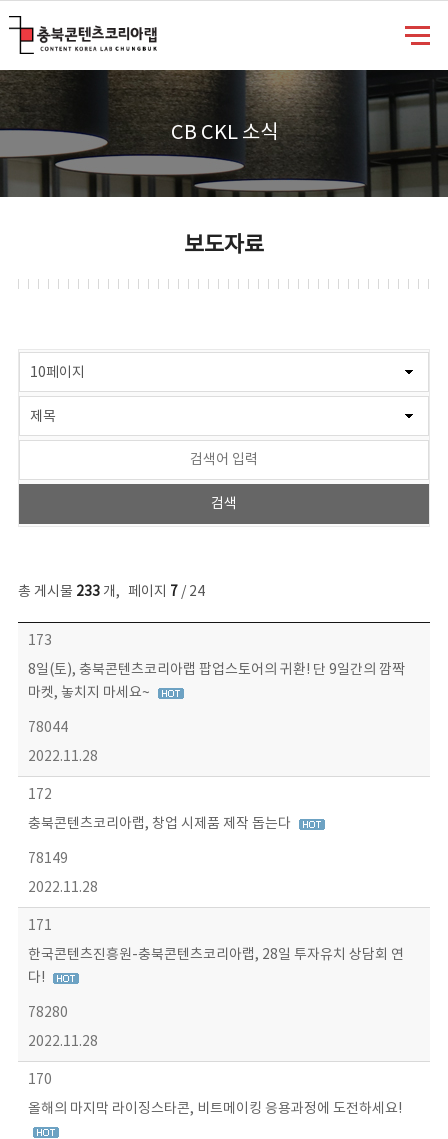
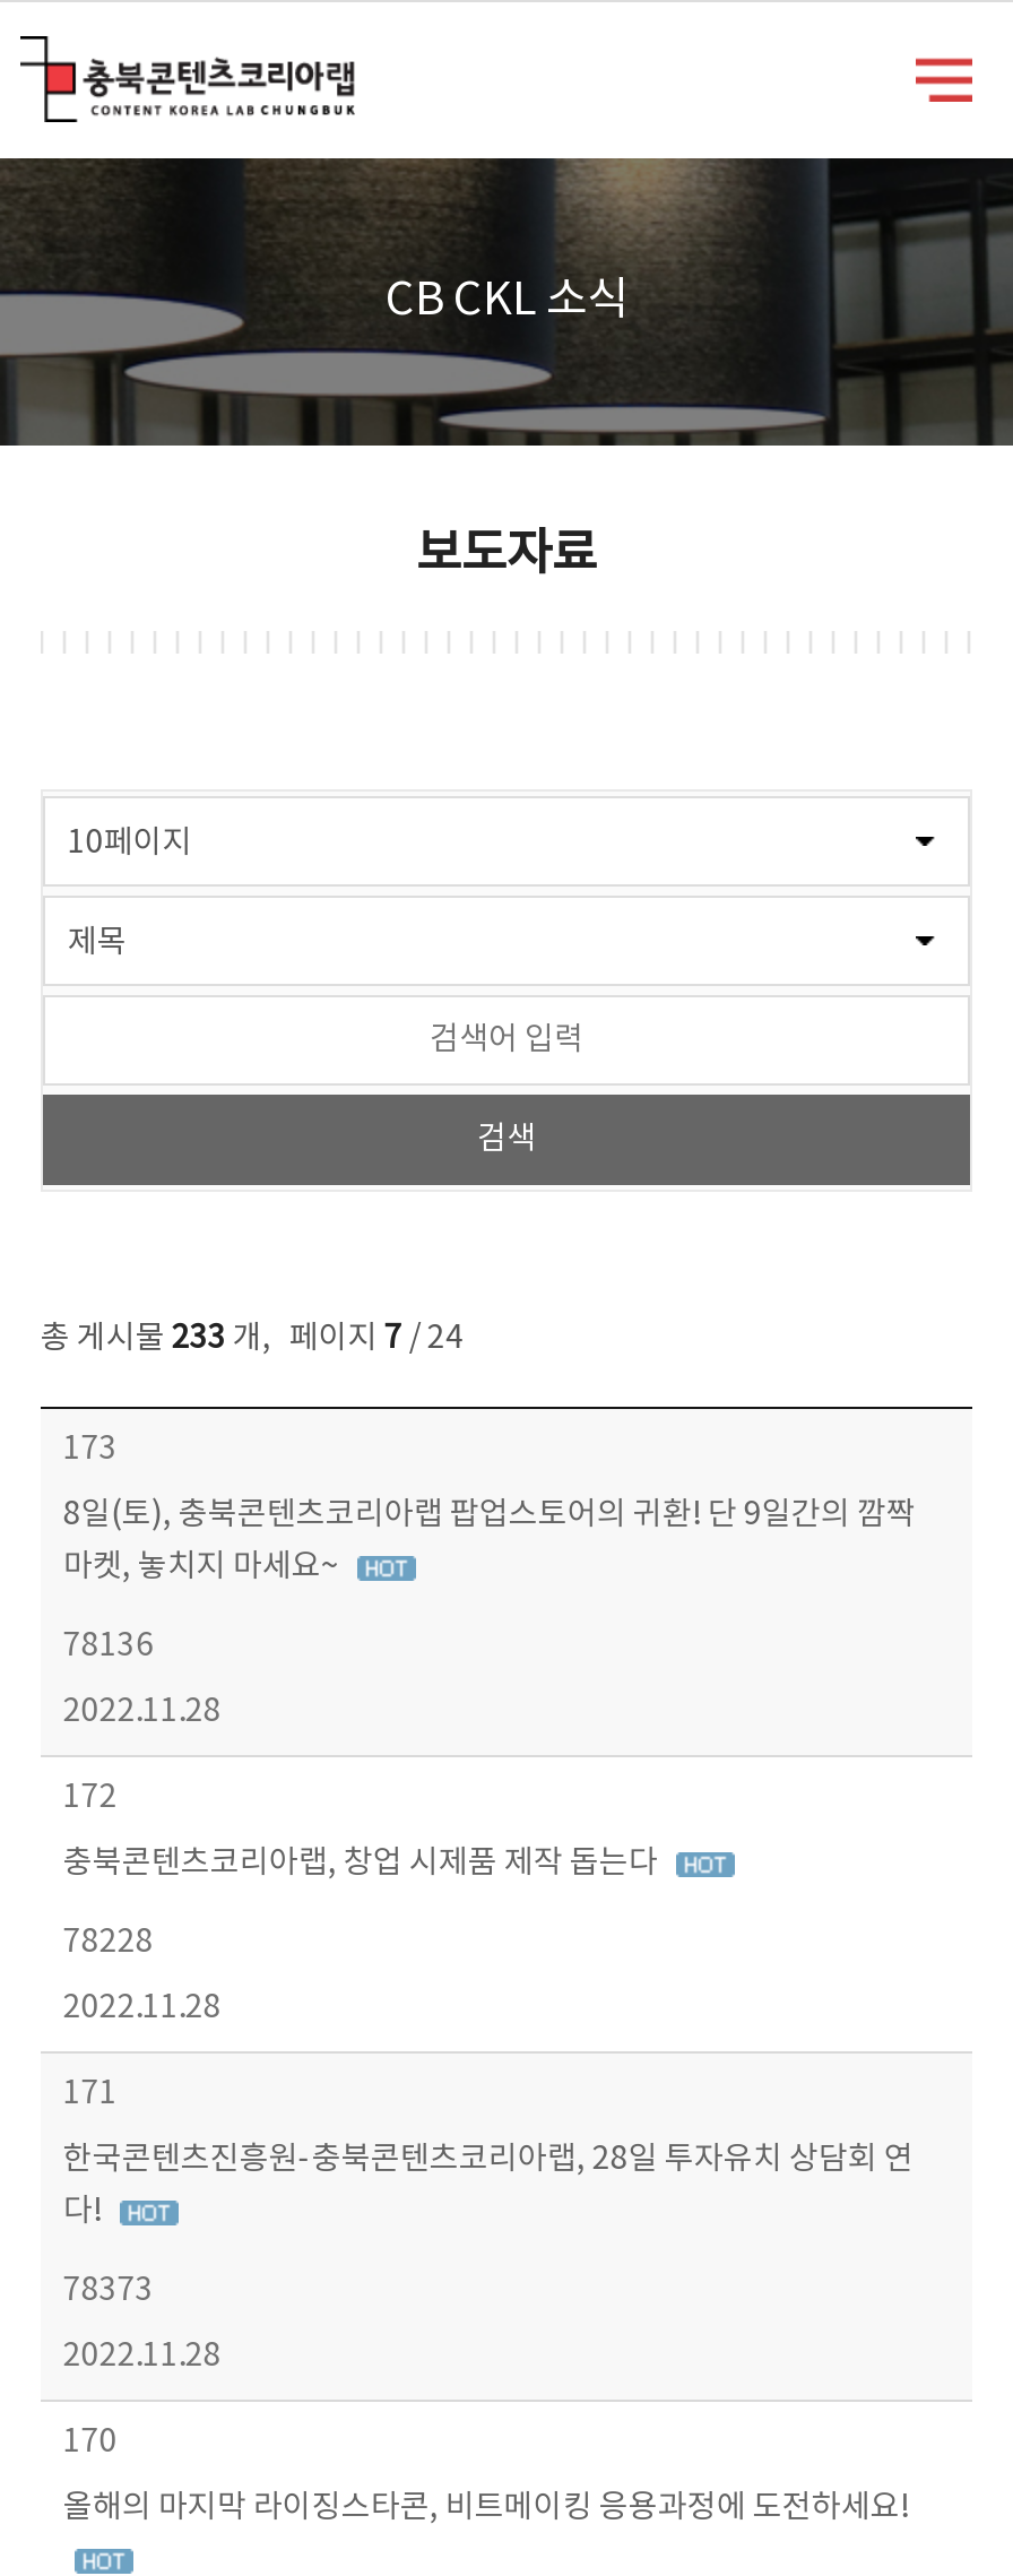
[28,720,68,736] 78044 -> [63,1628,154,1665] 78136
[28,851,68,867] 78149 -> [63,1925,154,1961] 78228
[28,1005,68,1021] 78280 -> [63,2273,154,2309] 78373

